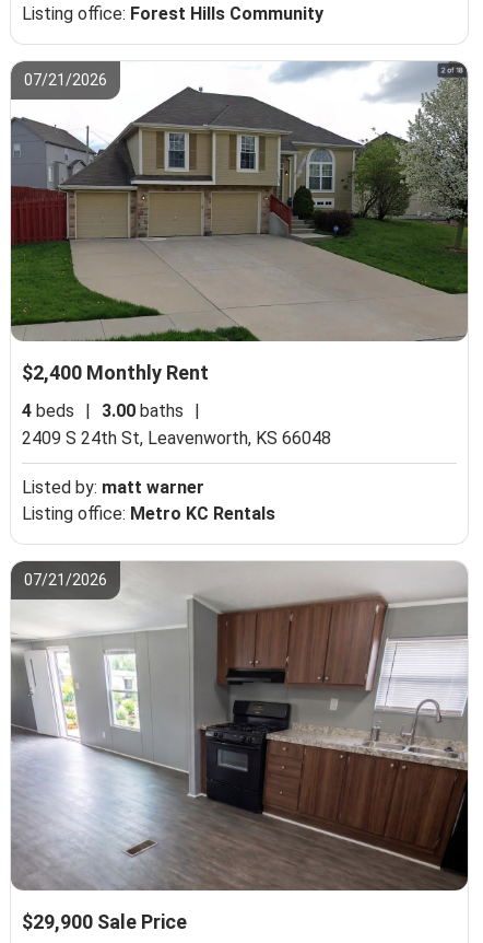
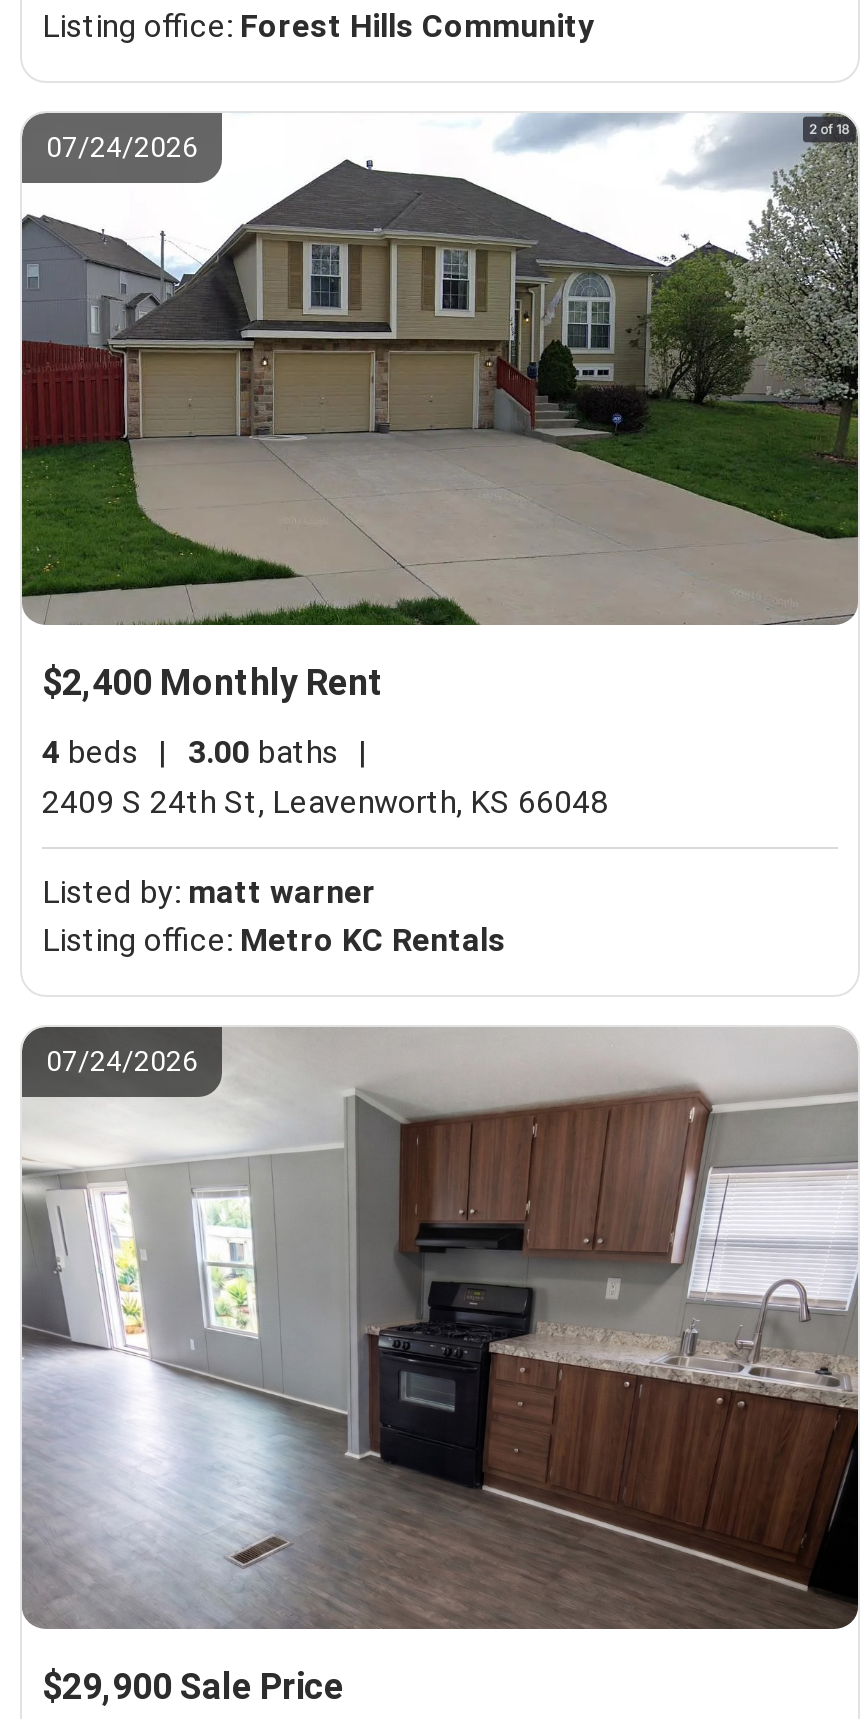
[24,71,107,89] 07/21/2026 -> [46,130,198,162] 07/24/2026
[24,571,107,589] 07/21/2026 -> [46,1044,198,1076] 07/24/2026

